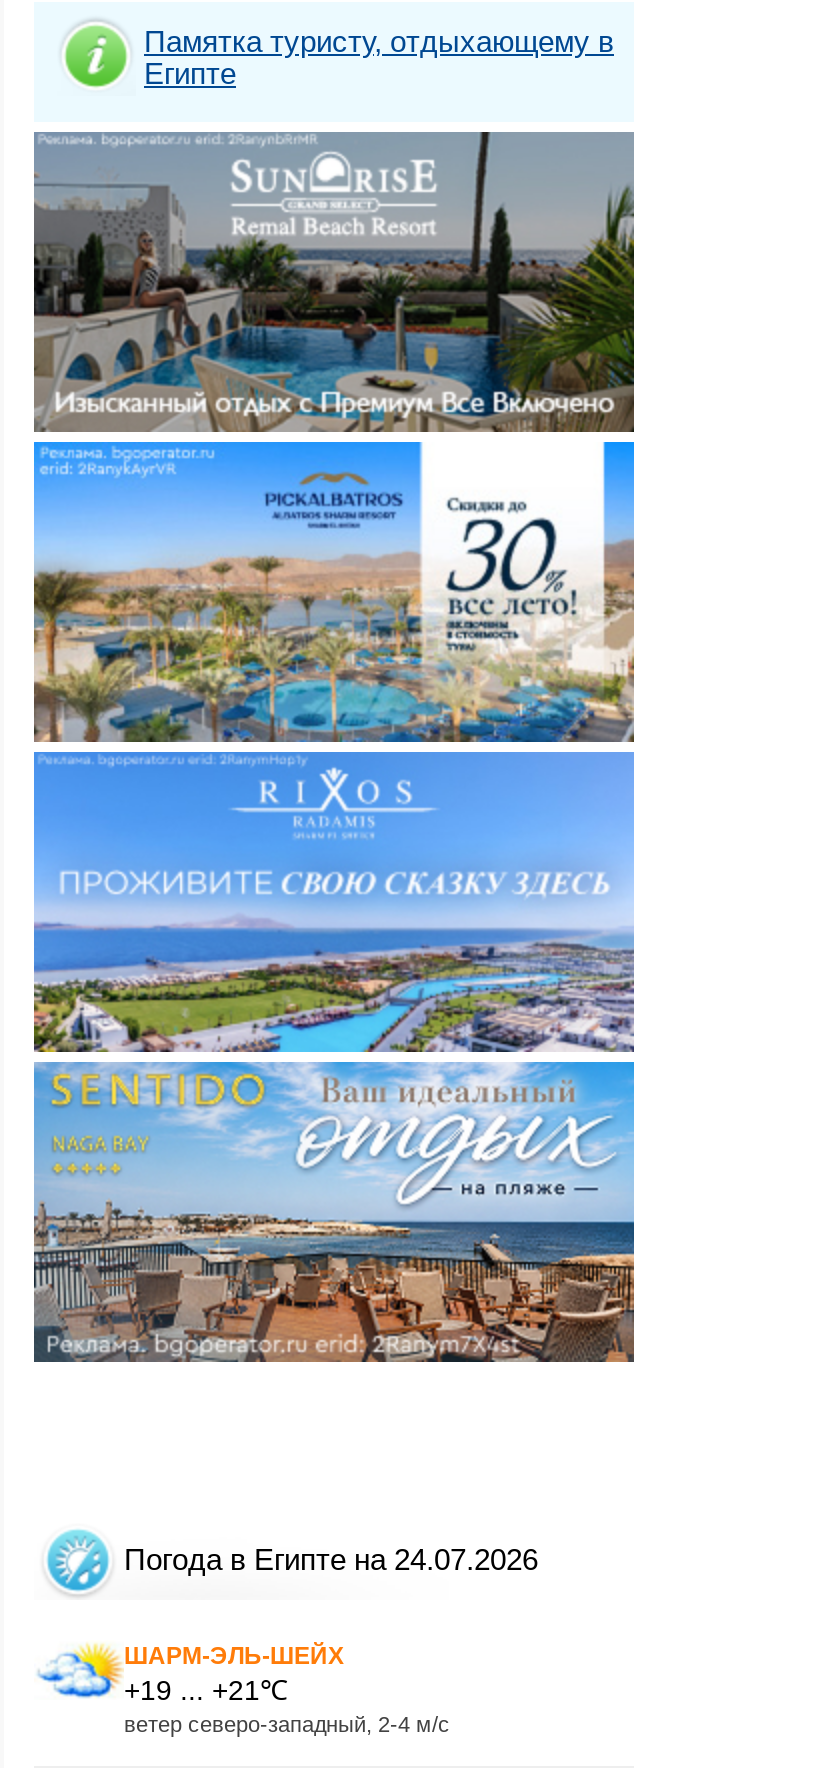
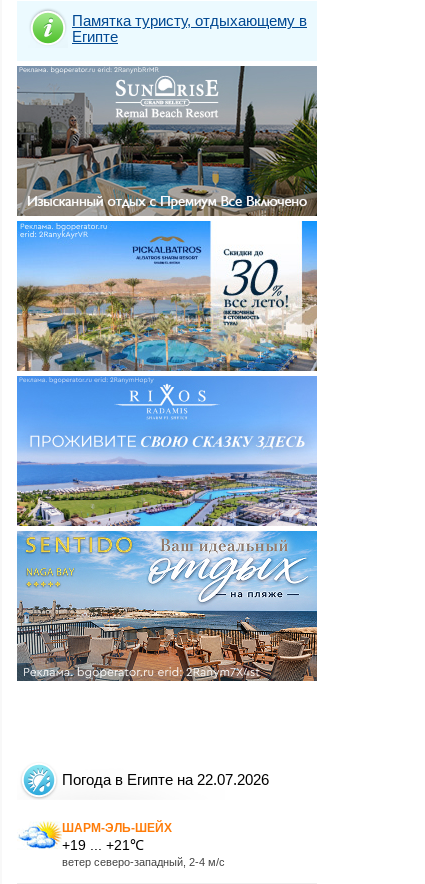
[124,1542,538,1576] Погода в Египте на 24.07.2026 -> [62,771,269,788] Погода в Египте на 22.07.2026

